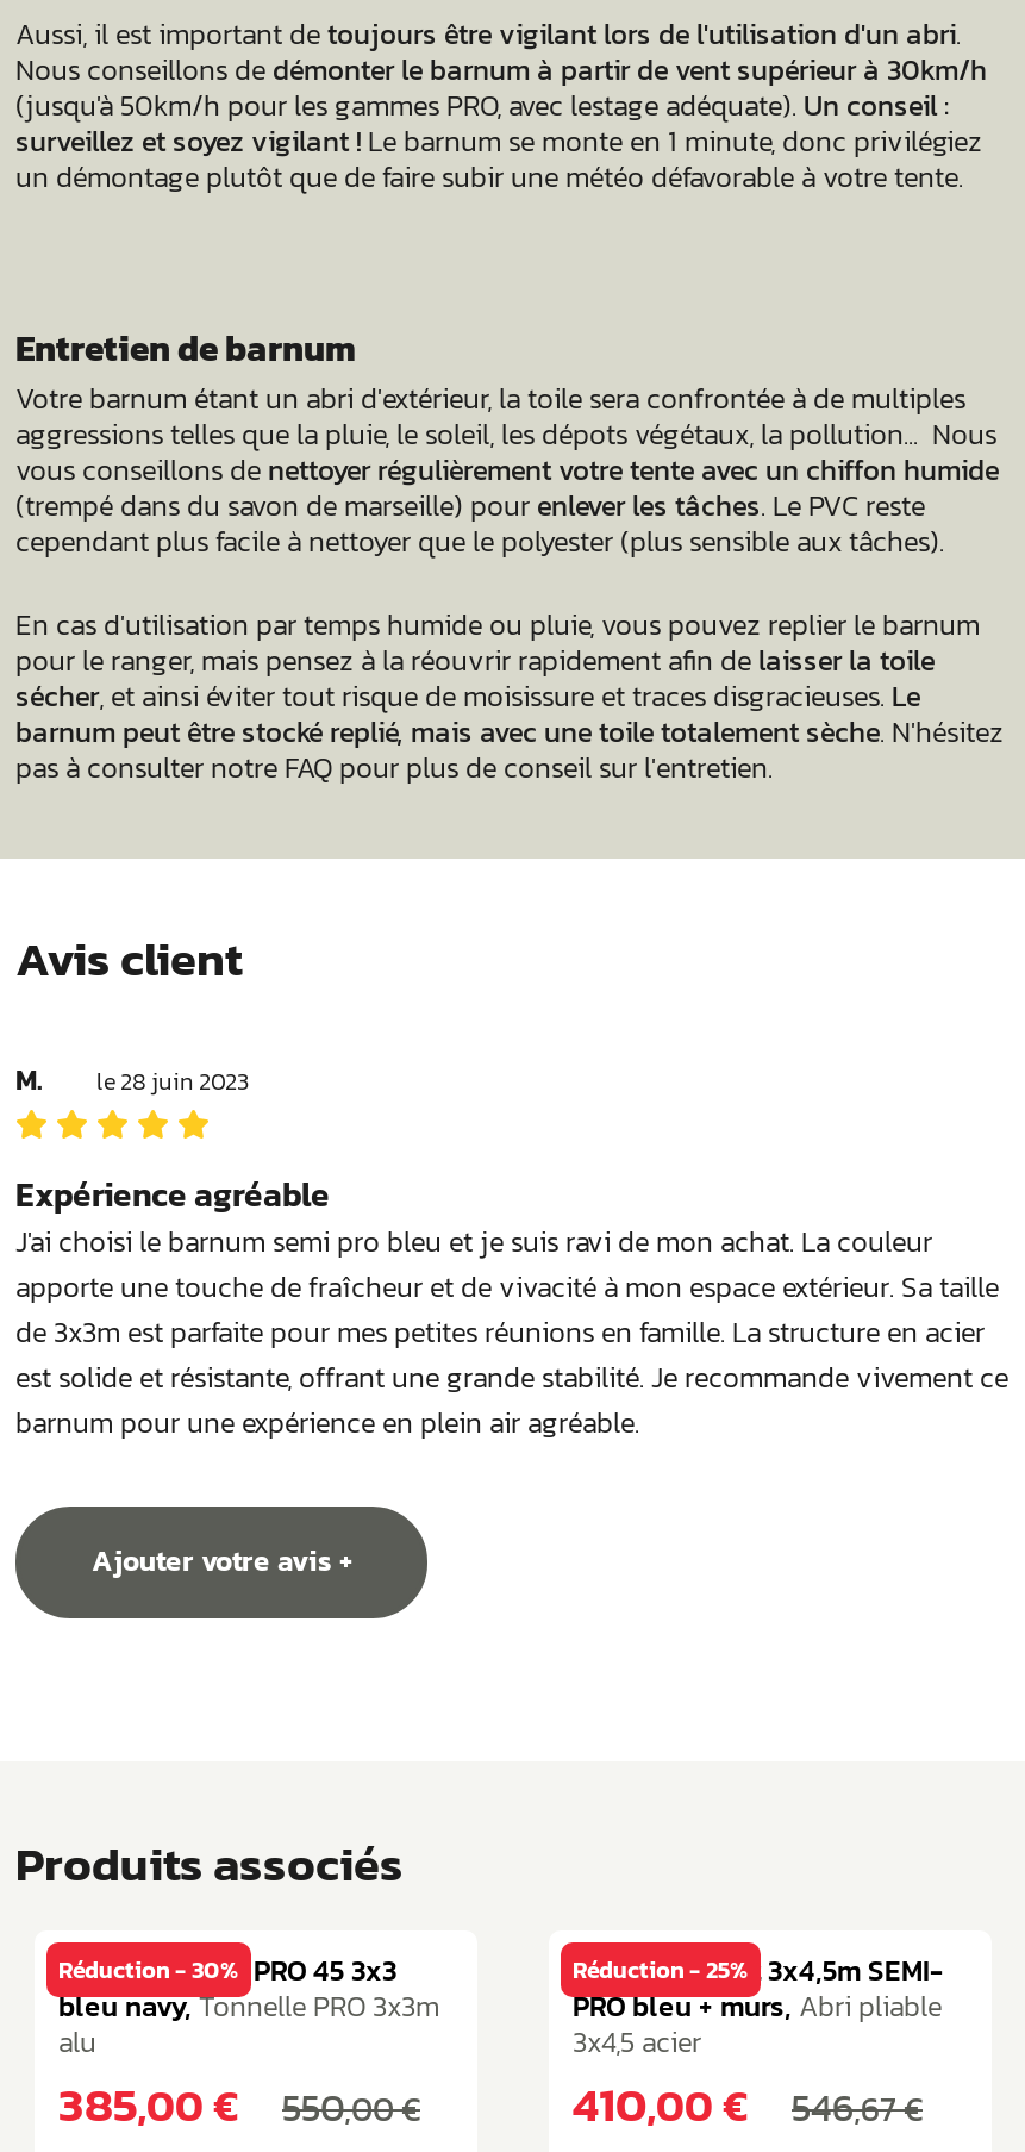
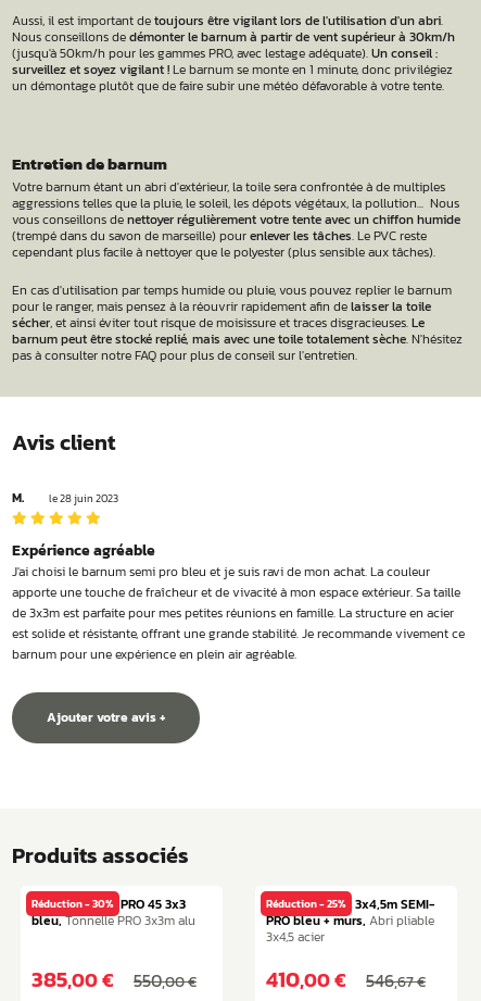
[58,1985,439,2063] bleu navy Tonnelle PRO 3x3m | alu -> [31,911,195,930] bleu Tonnelle PRO 3x3m alu

